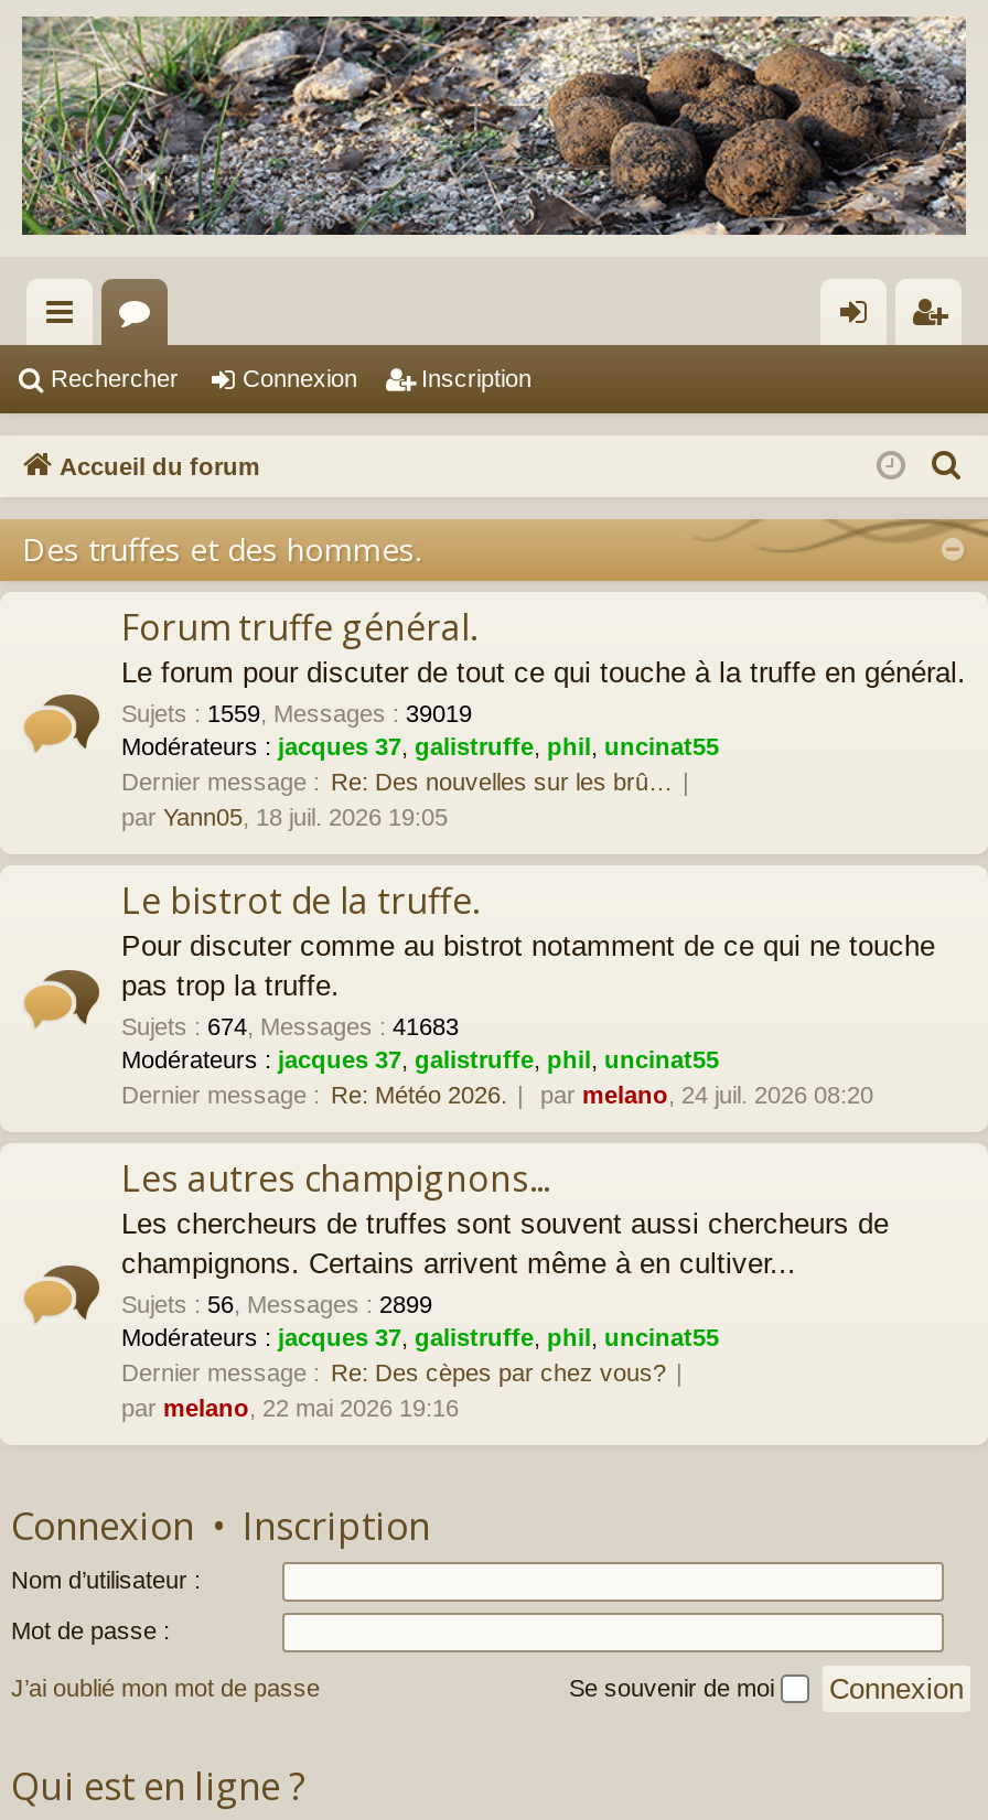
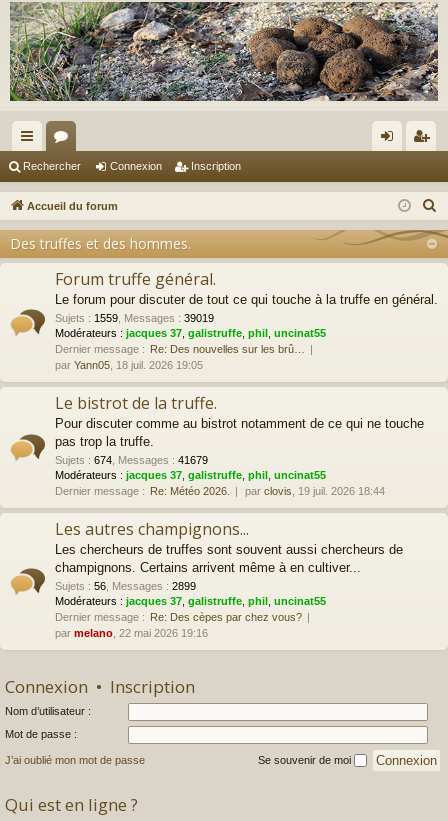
[121,1014,459,1040] Sujets: 674, Messages: 41683 -> [55,454,208,466] Sujets: 674, Messages: 41679
[540,1082,873,1109] par melano, 24 juil. 2026 08:20 -> [245,485,385,497] par clovis, 19 juil. 2026 18:44

